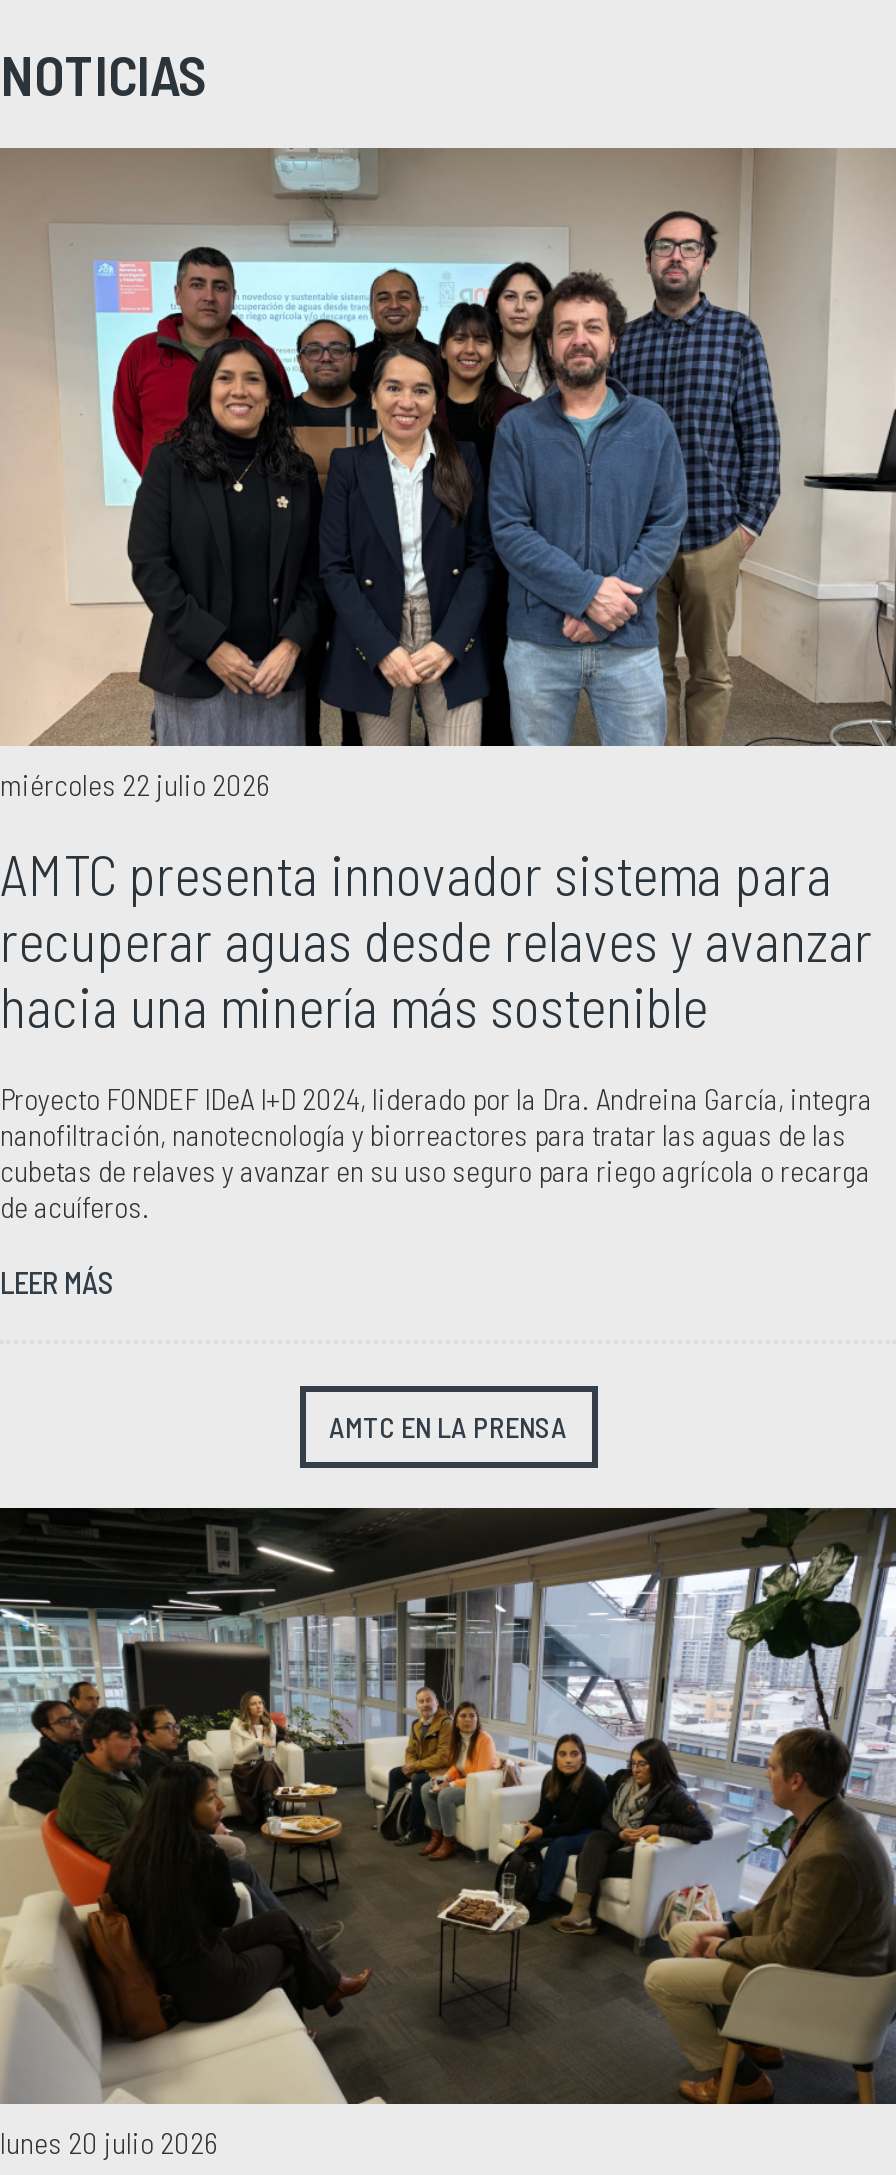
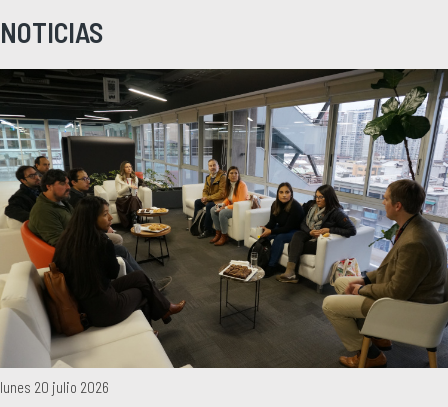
[0,146,890,1299] [image] | miércoles 22 julio 2026 | AMTC presenta innovador sistema para | recuperar aguas desde relaves y avanzar | hacia una minería más sostenible | Proyecto FONDEF IDeA I+D 2024, liderado por la Dra. Andreina García, integra | nanofiltración, nanotecnología y biorreactores para tratar las aguas de las | cubetas de relaves y avanzar en su uso seguro para riego agrícola o recarga | de acuíferos. | LEER MÁS -> none
[329,1409,567,1443] AMTC EN LA PRENSA -> none

